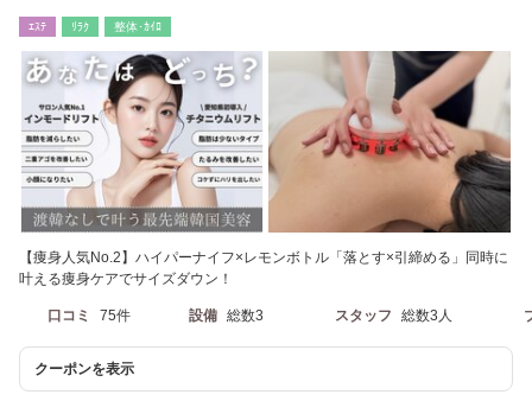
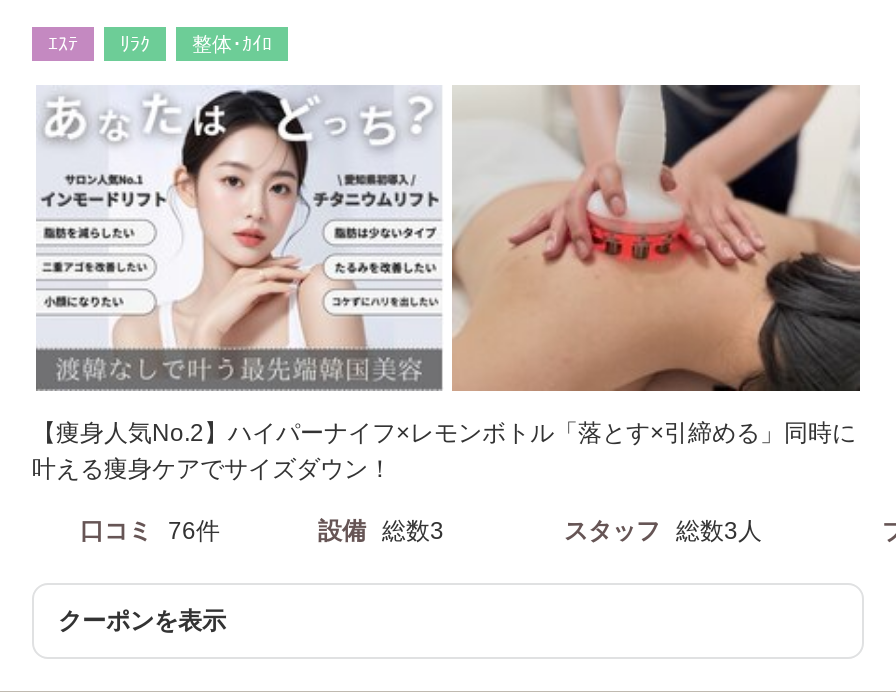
[47,307,131,323] 口コミ 75件 -> [80,517,220,545] 口コミ 76件

